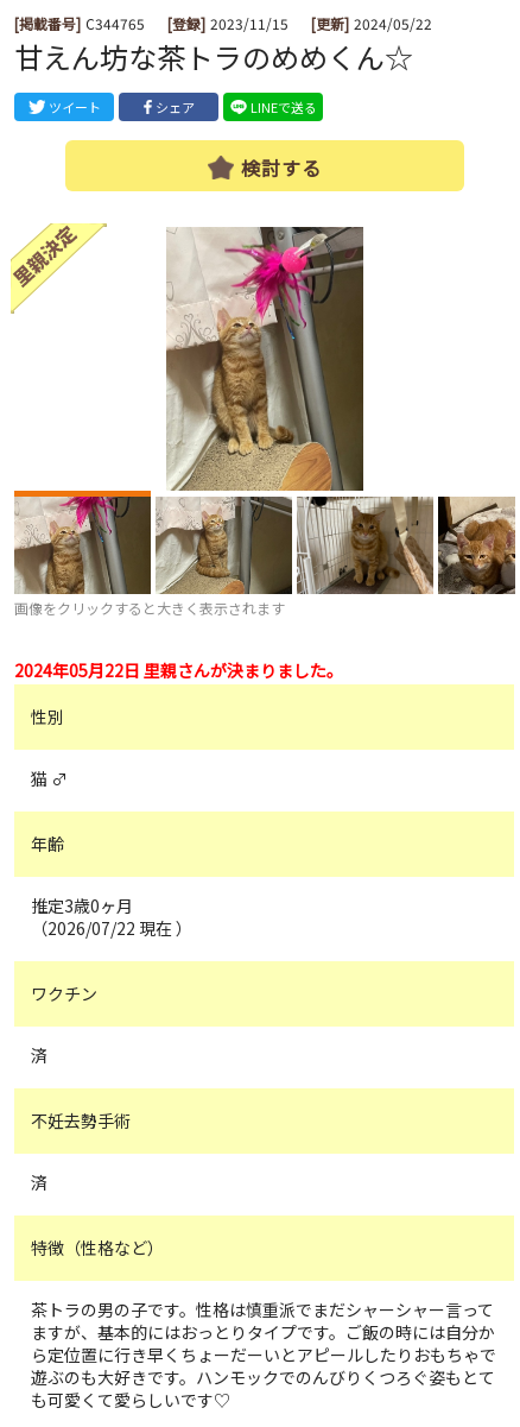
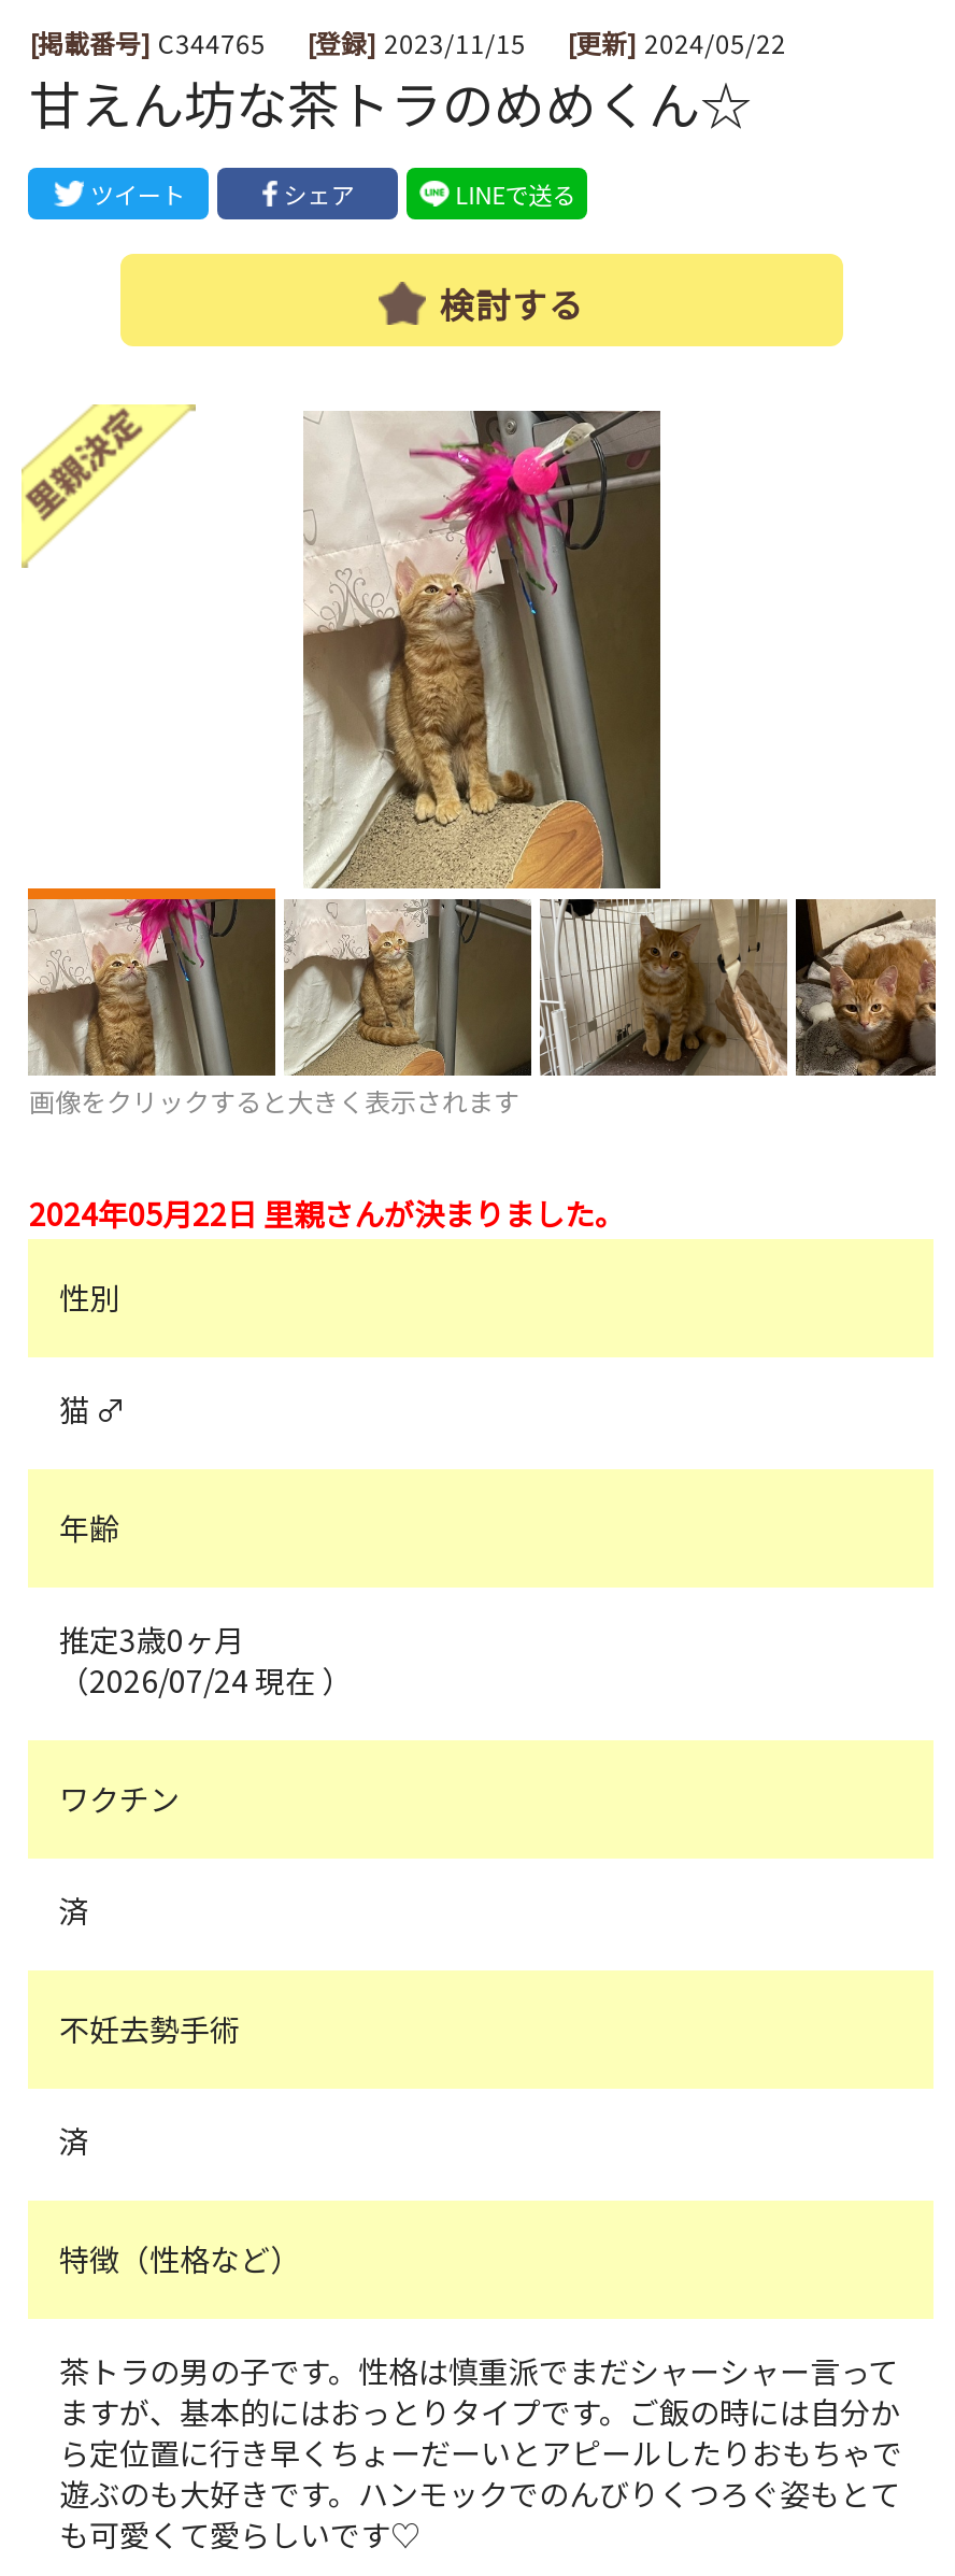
[31,916,193,940] （2026/07/22 現在 ） -> [59,1658,351,1701] （2026/07/24 現在 ）

